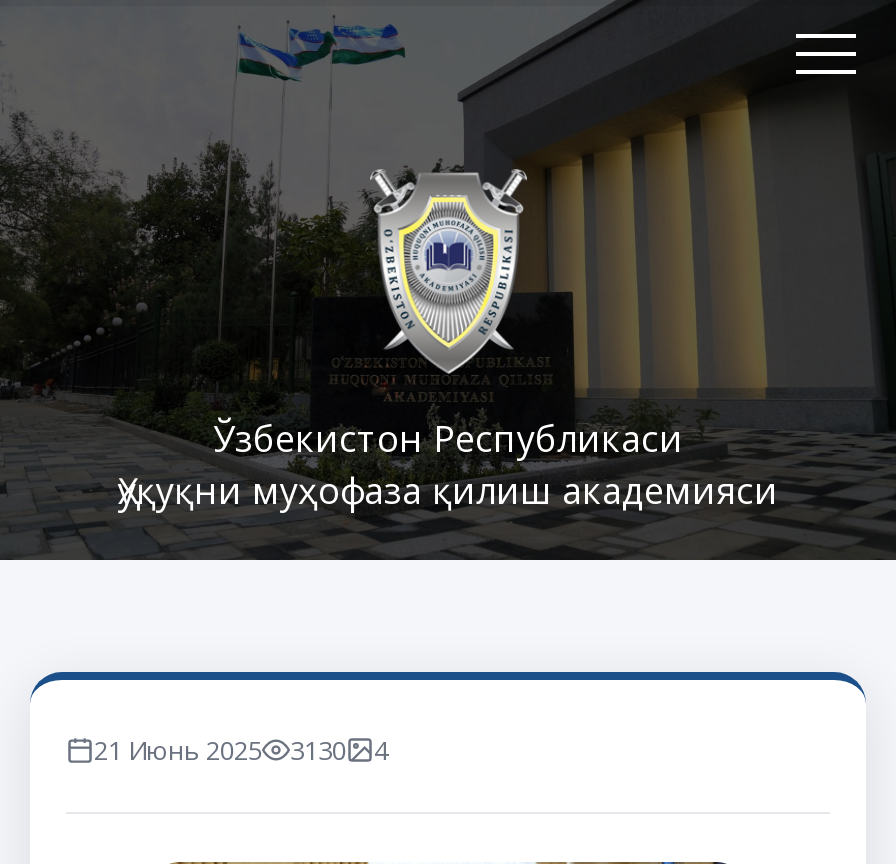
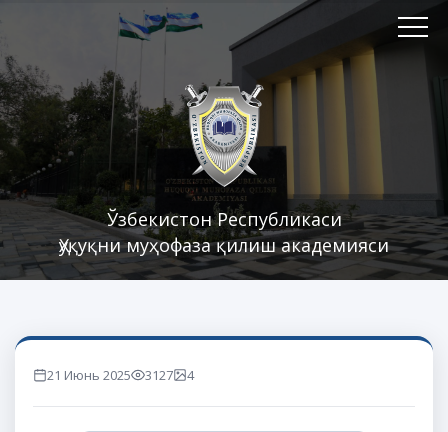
[94,732,388,768] 21 Июнь 2025 3130 4 -> [47,366,194,384] 21 Июнь 2025 3127 4

